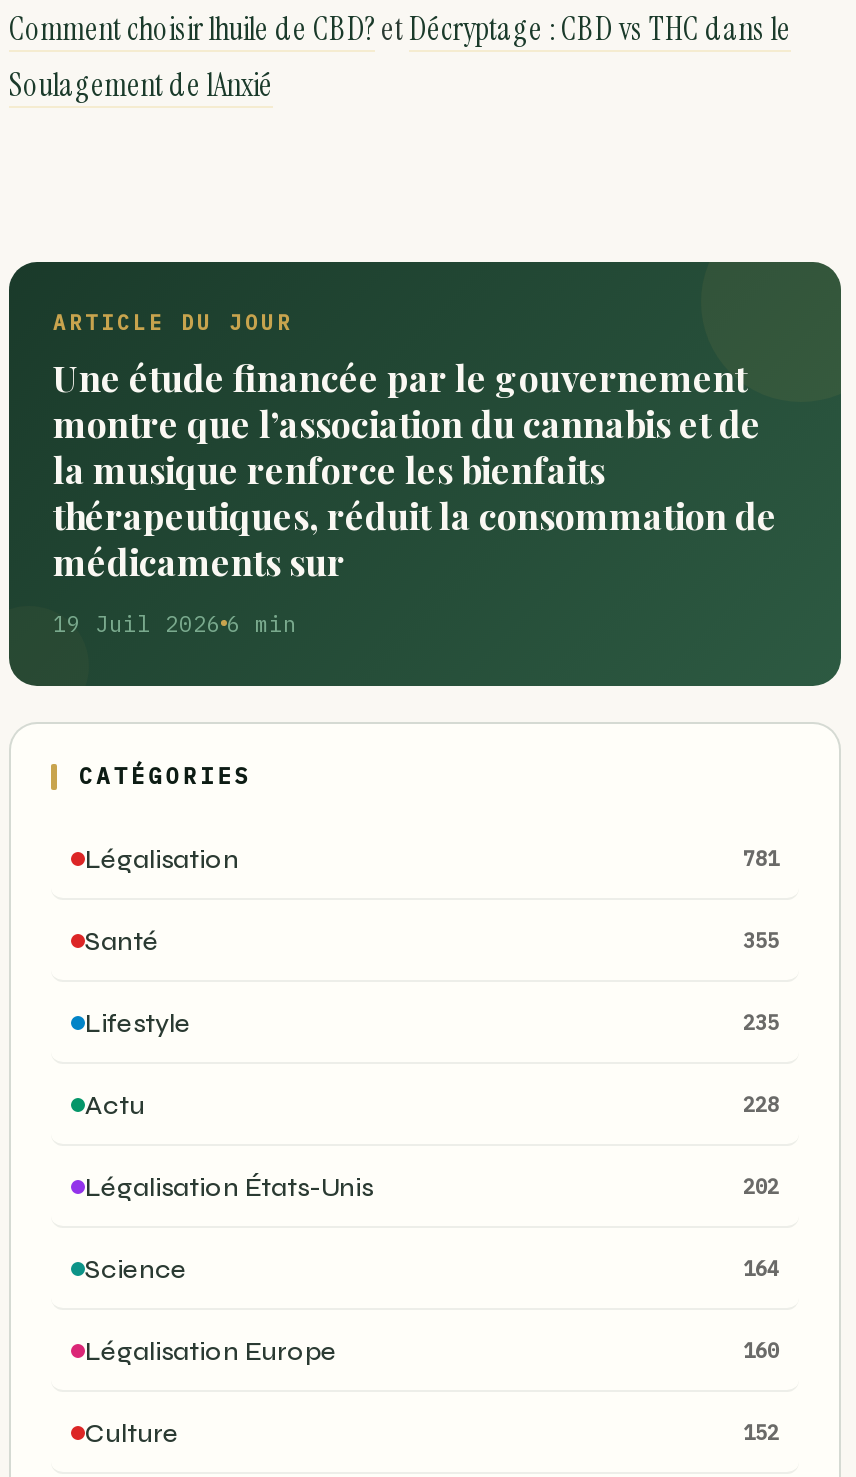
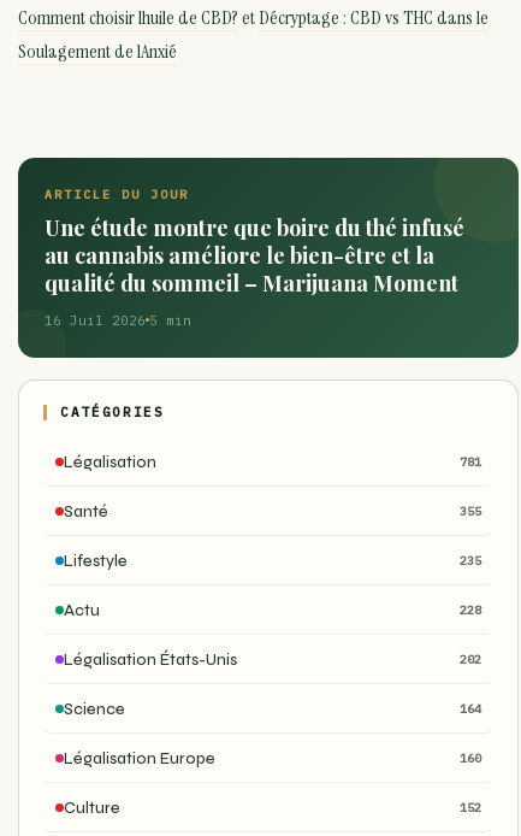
[53,354,777,586] Une étude financée par le gouvernement | montre que l’association du cannabis et de | la musique renforce les bienfaits | thérapeutiques, réduit la consommation de | médicaments sur -> [45,213,464,297] Une étude montre que boire du thé infusé | au cannabis améliore le bien-être et la | qualité du sommeil – Marijuana Moment
[53,610,297,638] 19 Juil 2026 6 min -> [45,312,191,329] 16 Juil 2026 5 min

